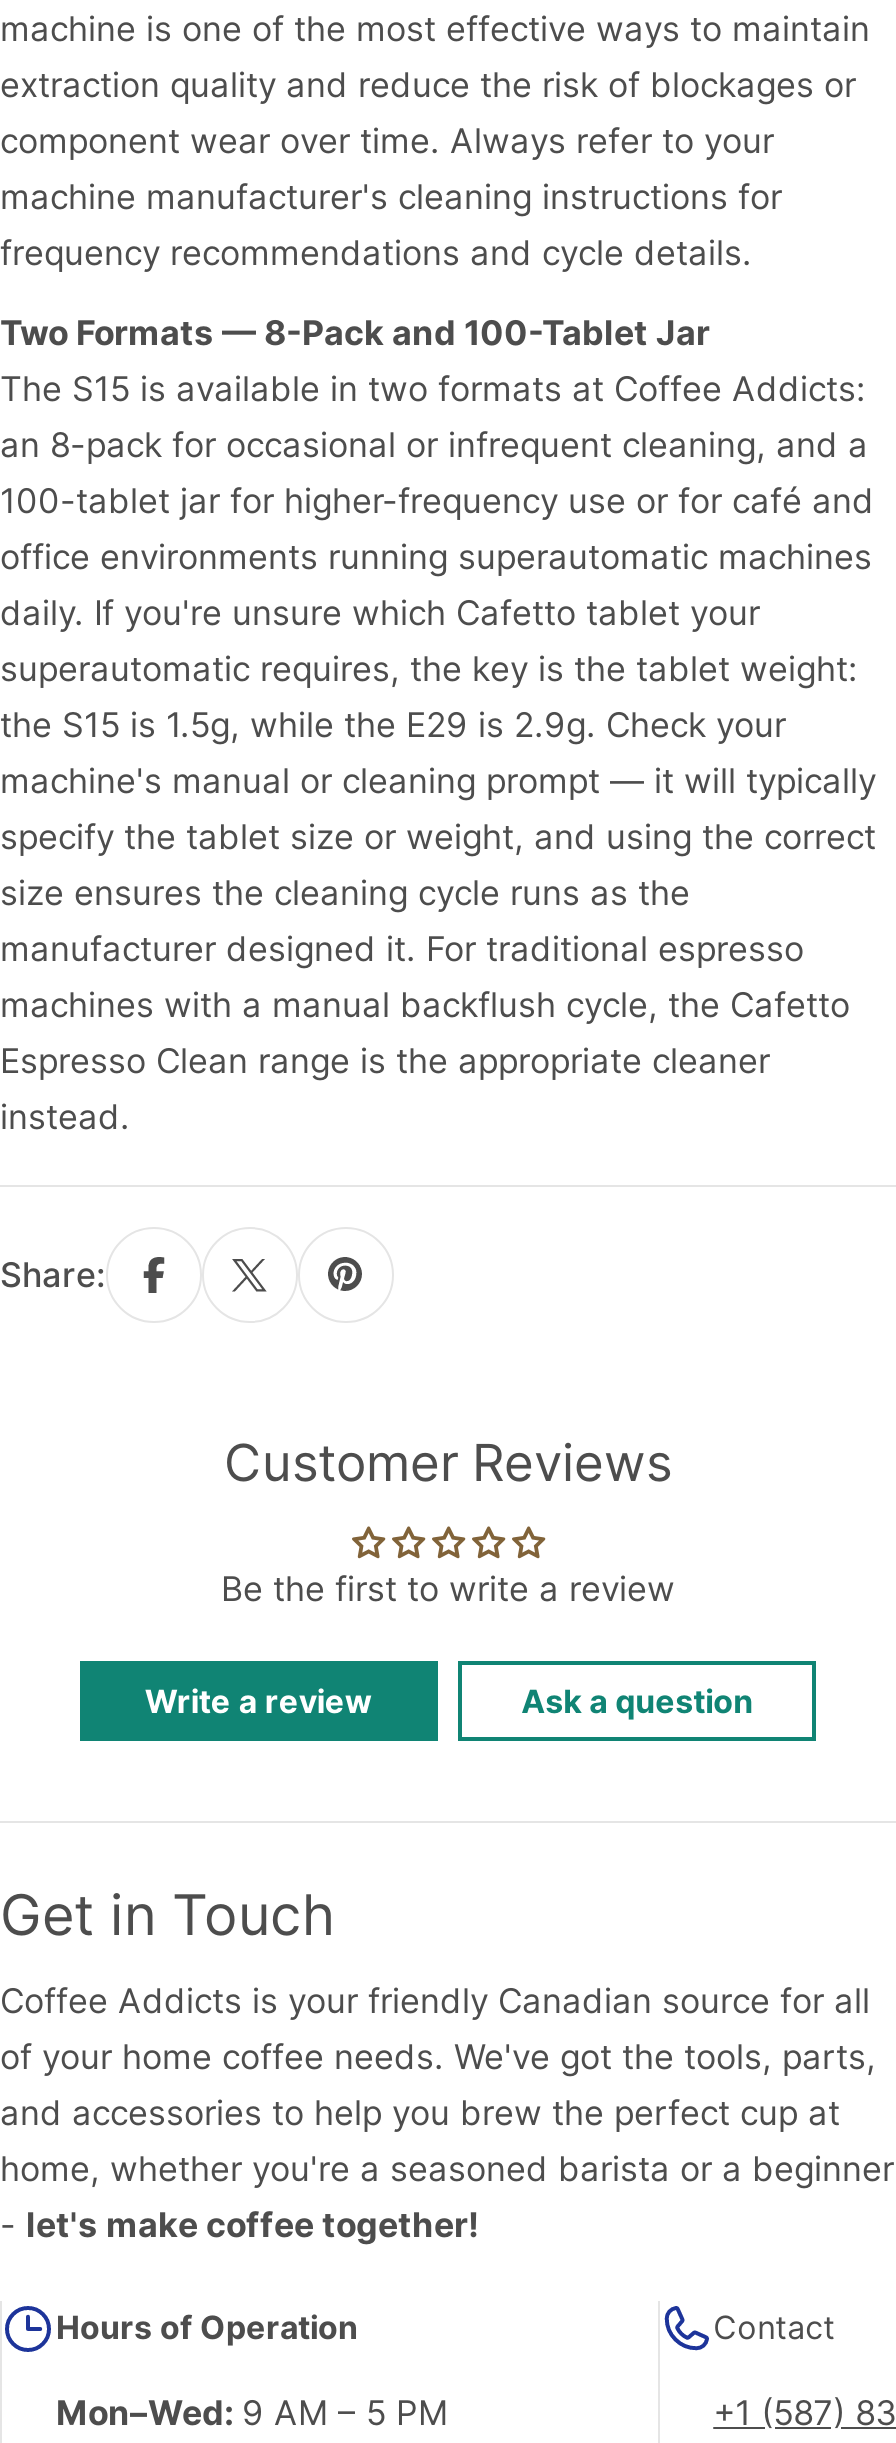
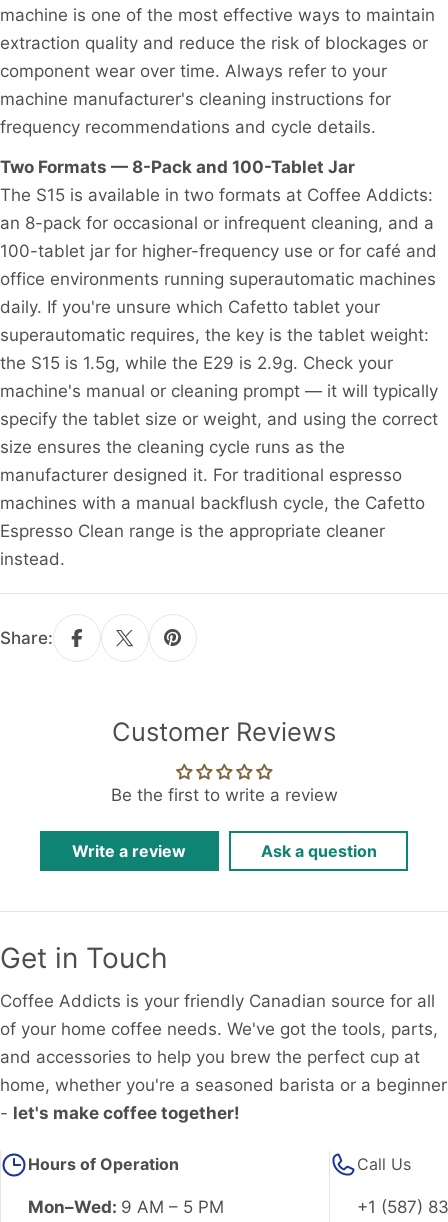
[713,2307,835,2347] Contact -> [357,1154,411,1174] Call Us

